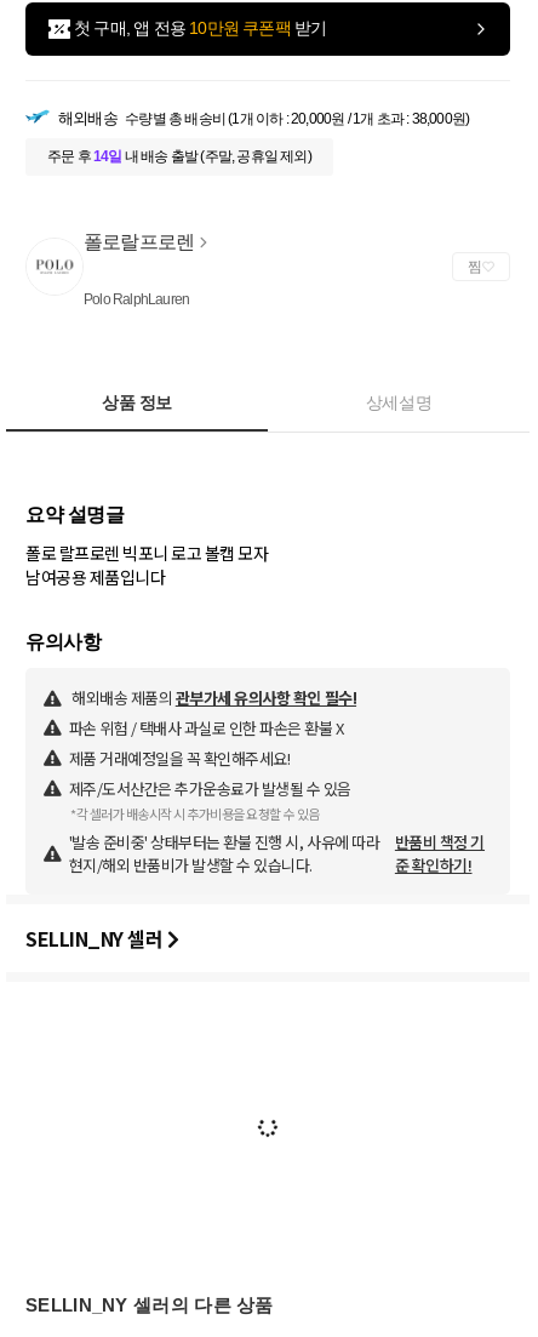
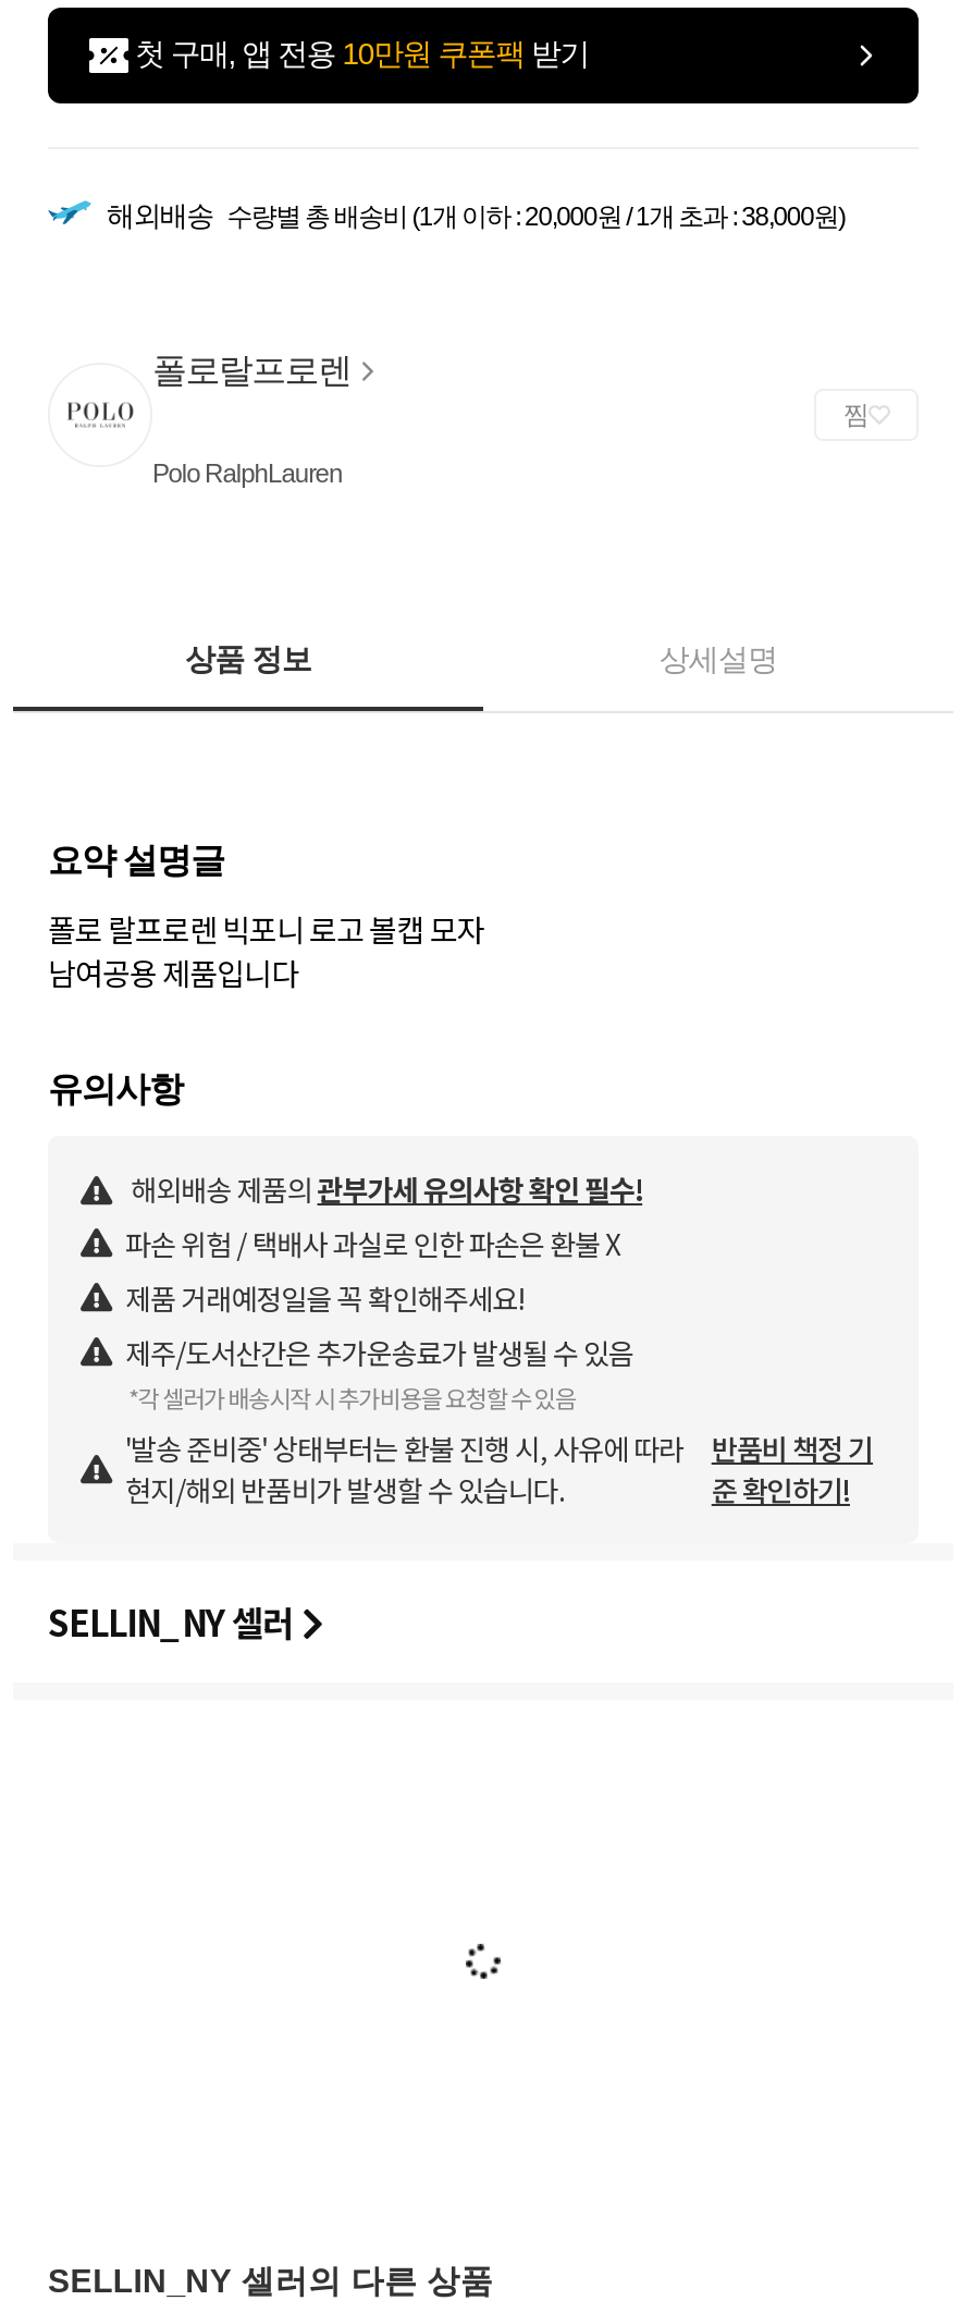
[47,148,311,165] 주문 후 14일 내 배송 출발 (주말, 공휴일 제외) -> none

